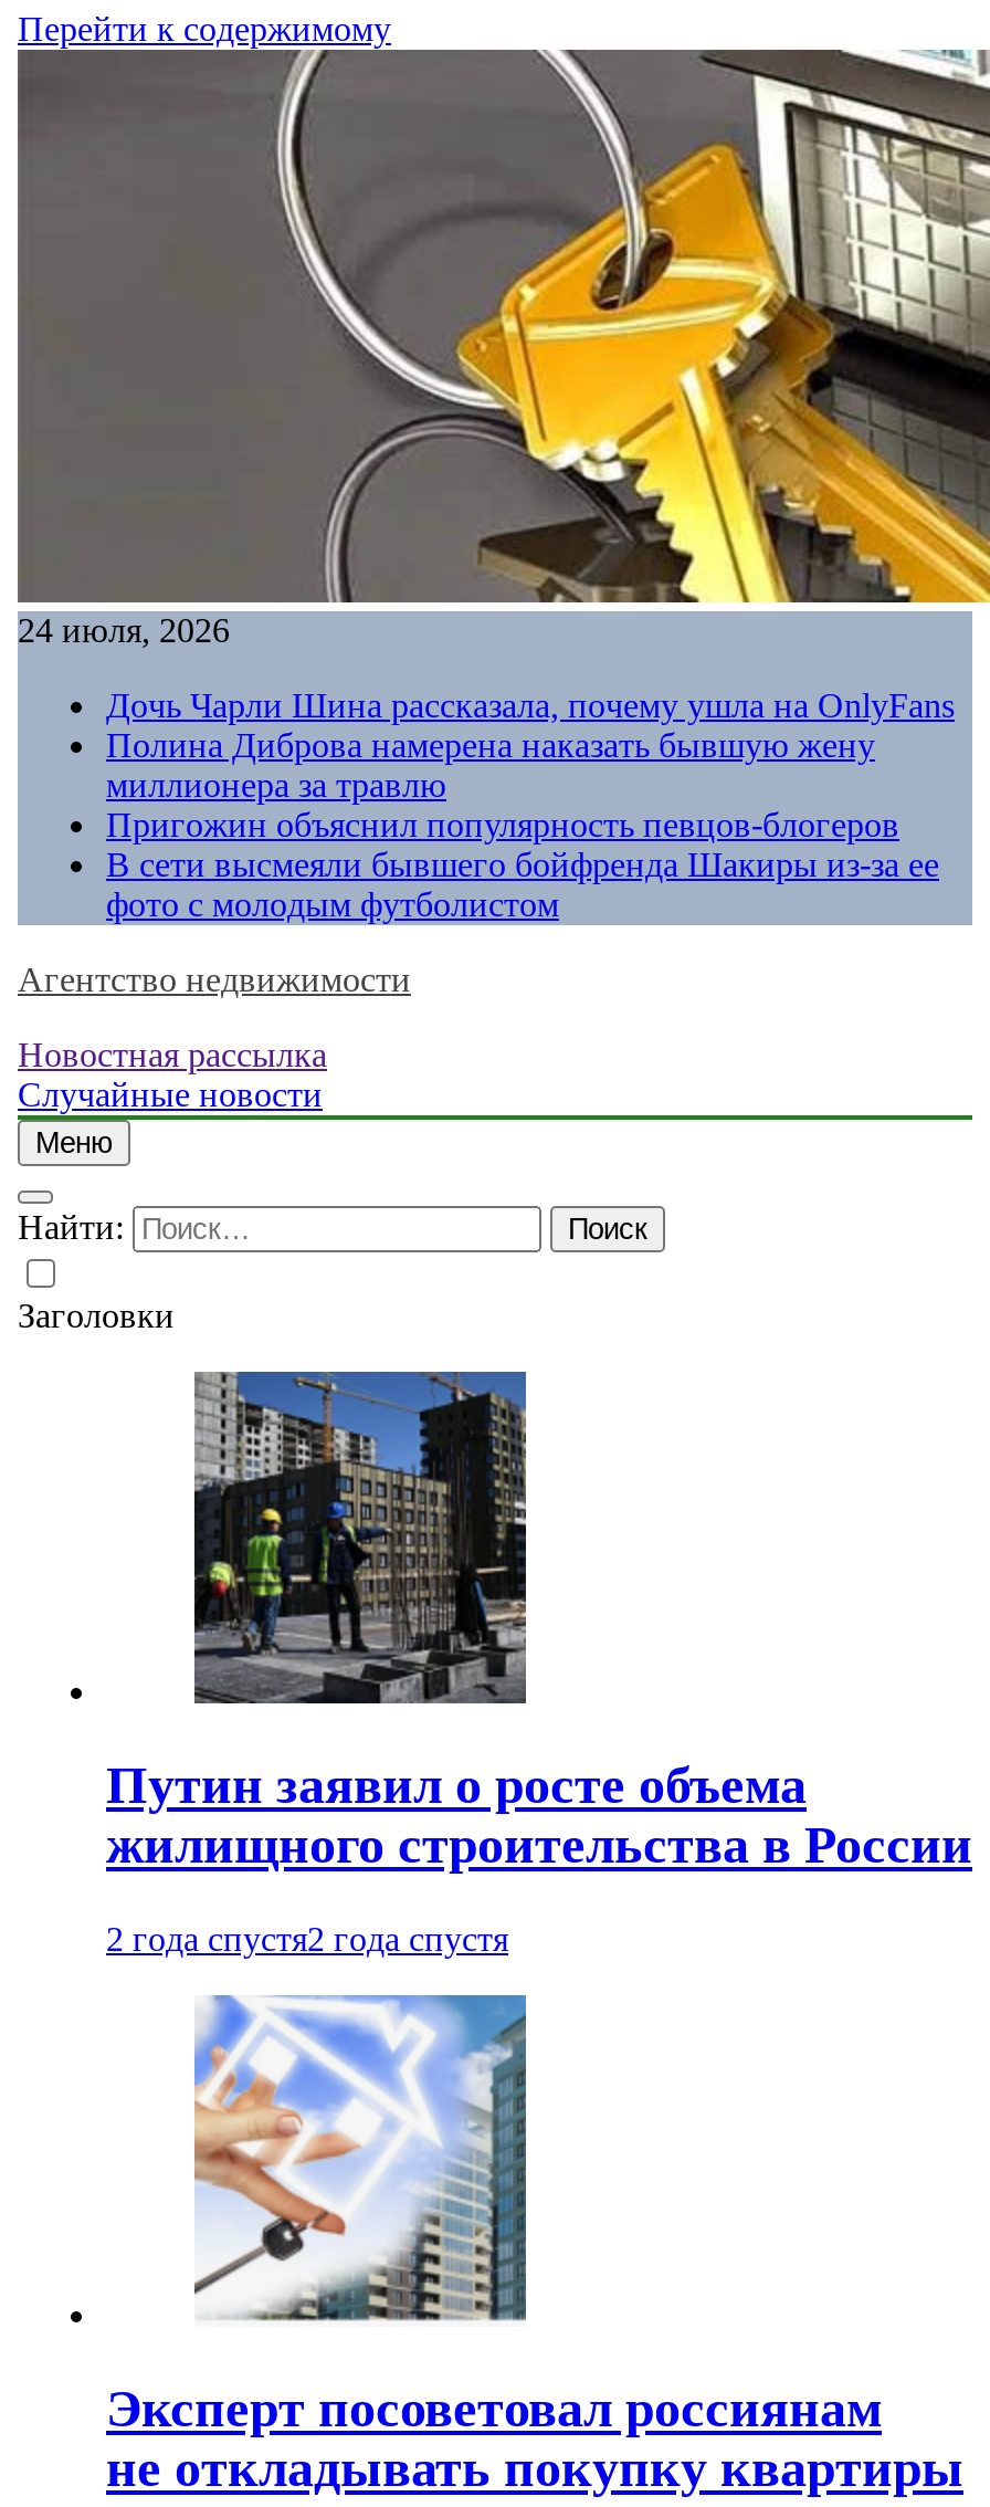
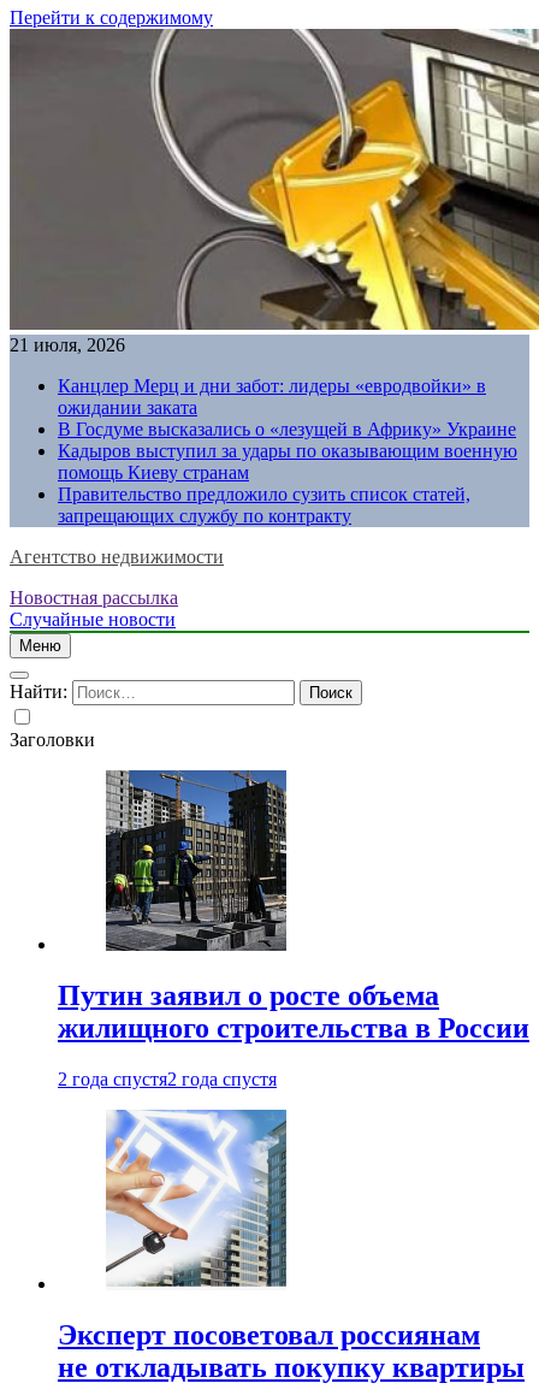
[18,611,230,649] 24 июля, 2026 -> [10,335,125,355] 21 июля, 2026
[106,686,955,923] Дочь Чарли Шина рассказала, почему ушла на OnlyFans | Полина Диброва намерена наказать бывшую жену | миллионера за травлю | Пригожин объяснил популярность певцов-блогеров | В сети высмеяли бывшего бойфренда Шакиры из-за ее | фото с молодым футболистом -> [58,376,517,526] Канцлер Мерц и дни забот: лидеры «евродвойки» в | ожидании заката | В Госдуме высказались о «лезущей в Африку» Украине | Кадыров выступил за удары по оказывающим военную | помощь Киеву странам | Правительство предложило сузить список статей, | запрещающих службу по контракту

